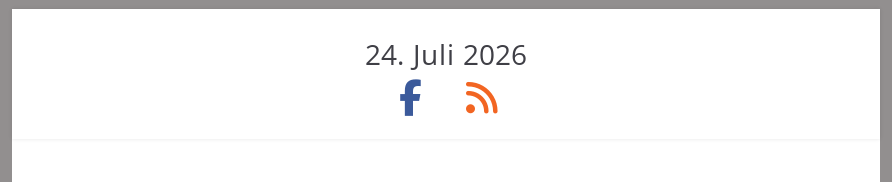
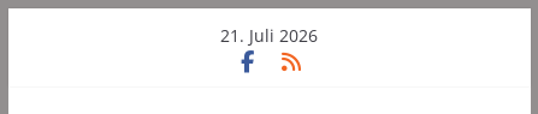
[365,35,527,73] 24. Juli 2026 -> [221,24,318,47] 21. Juli 2026

